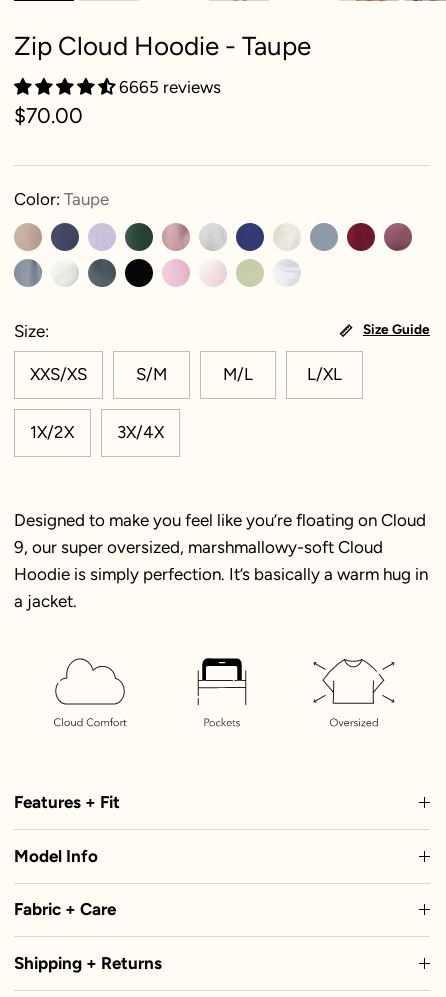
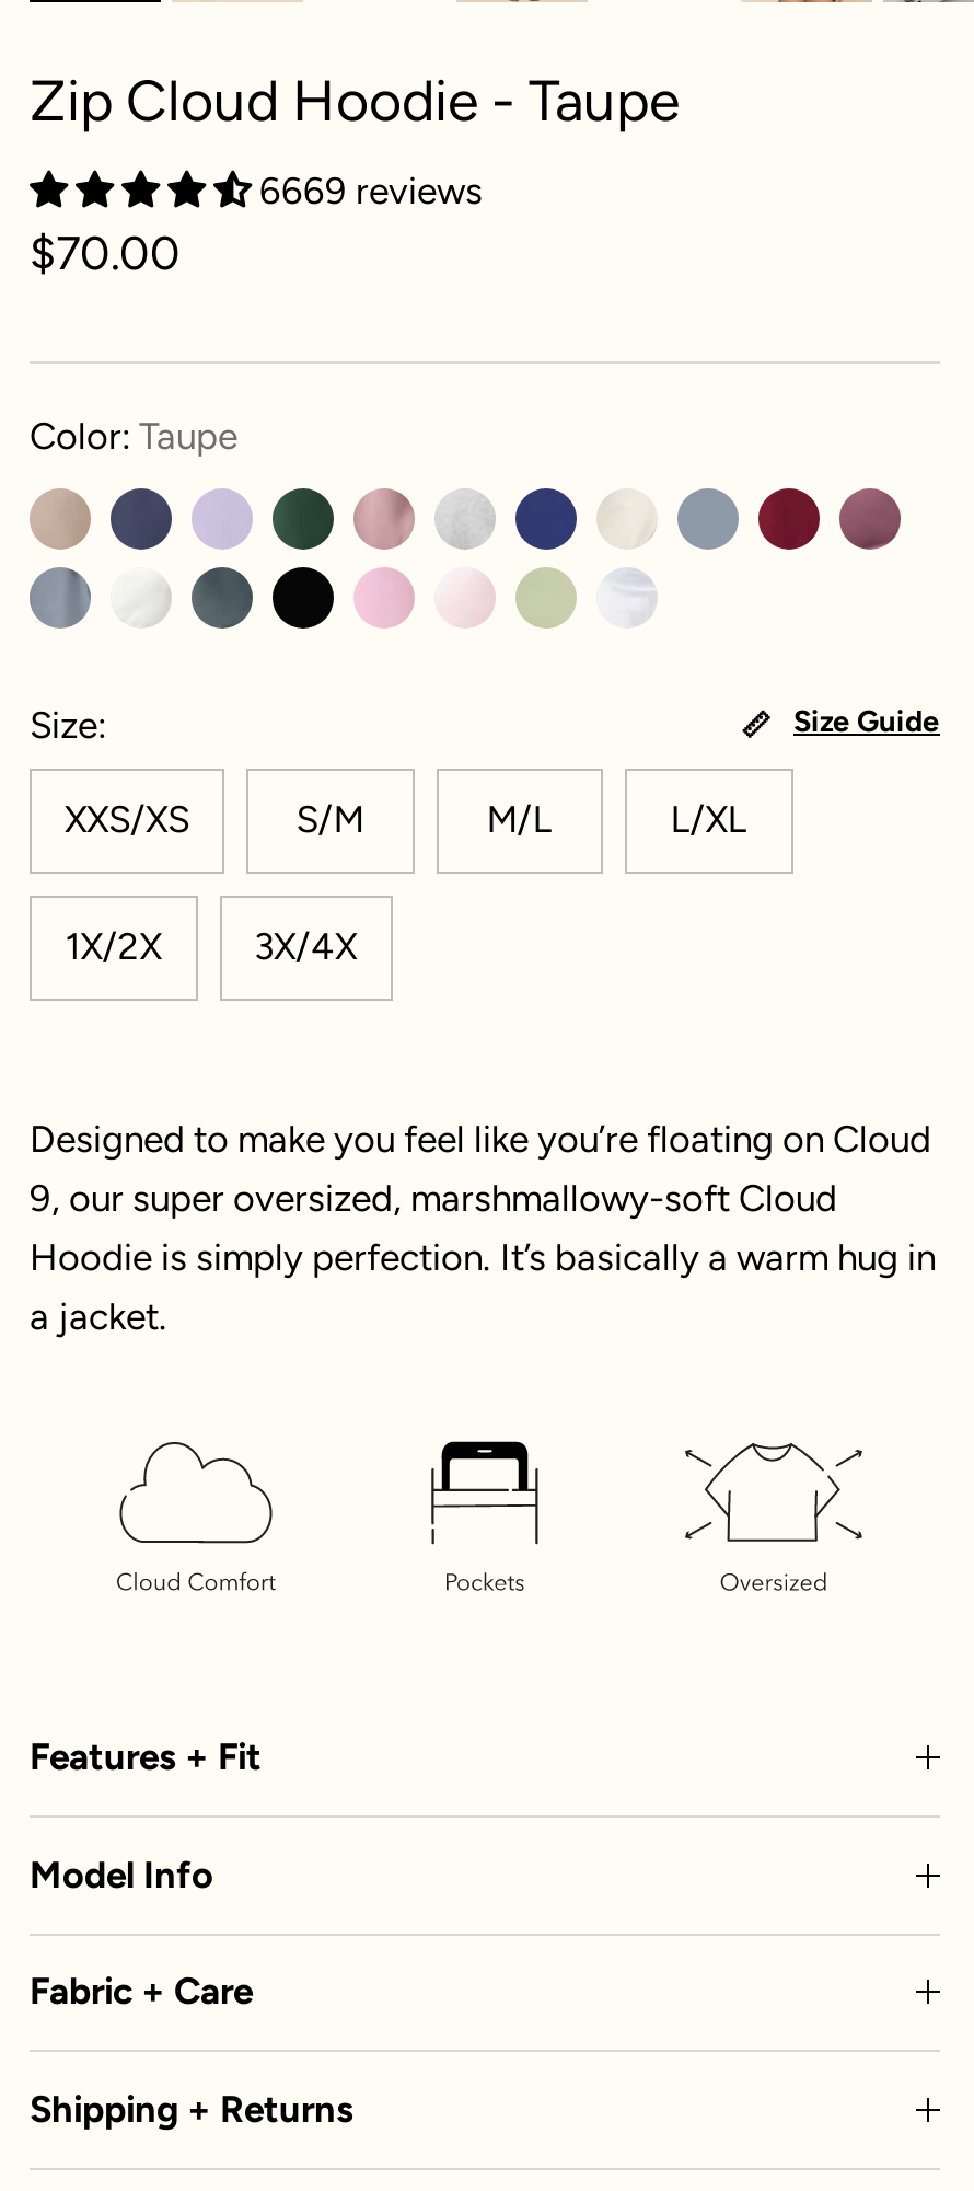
[119,76,221,96] 6665 reviews -> [259,168,483,211] 6669 reviews

